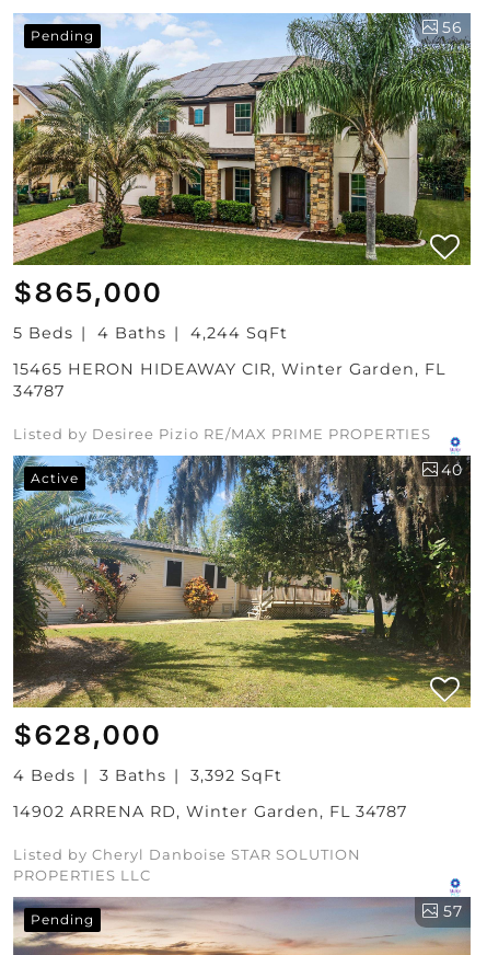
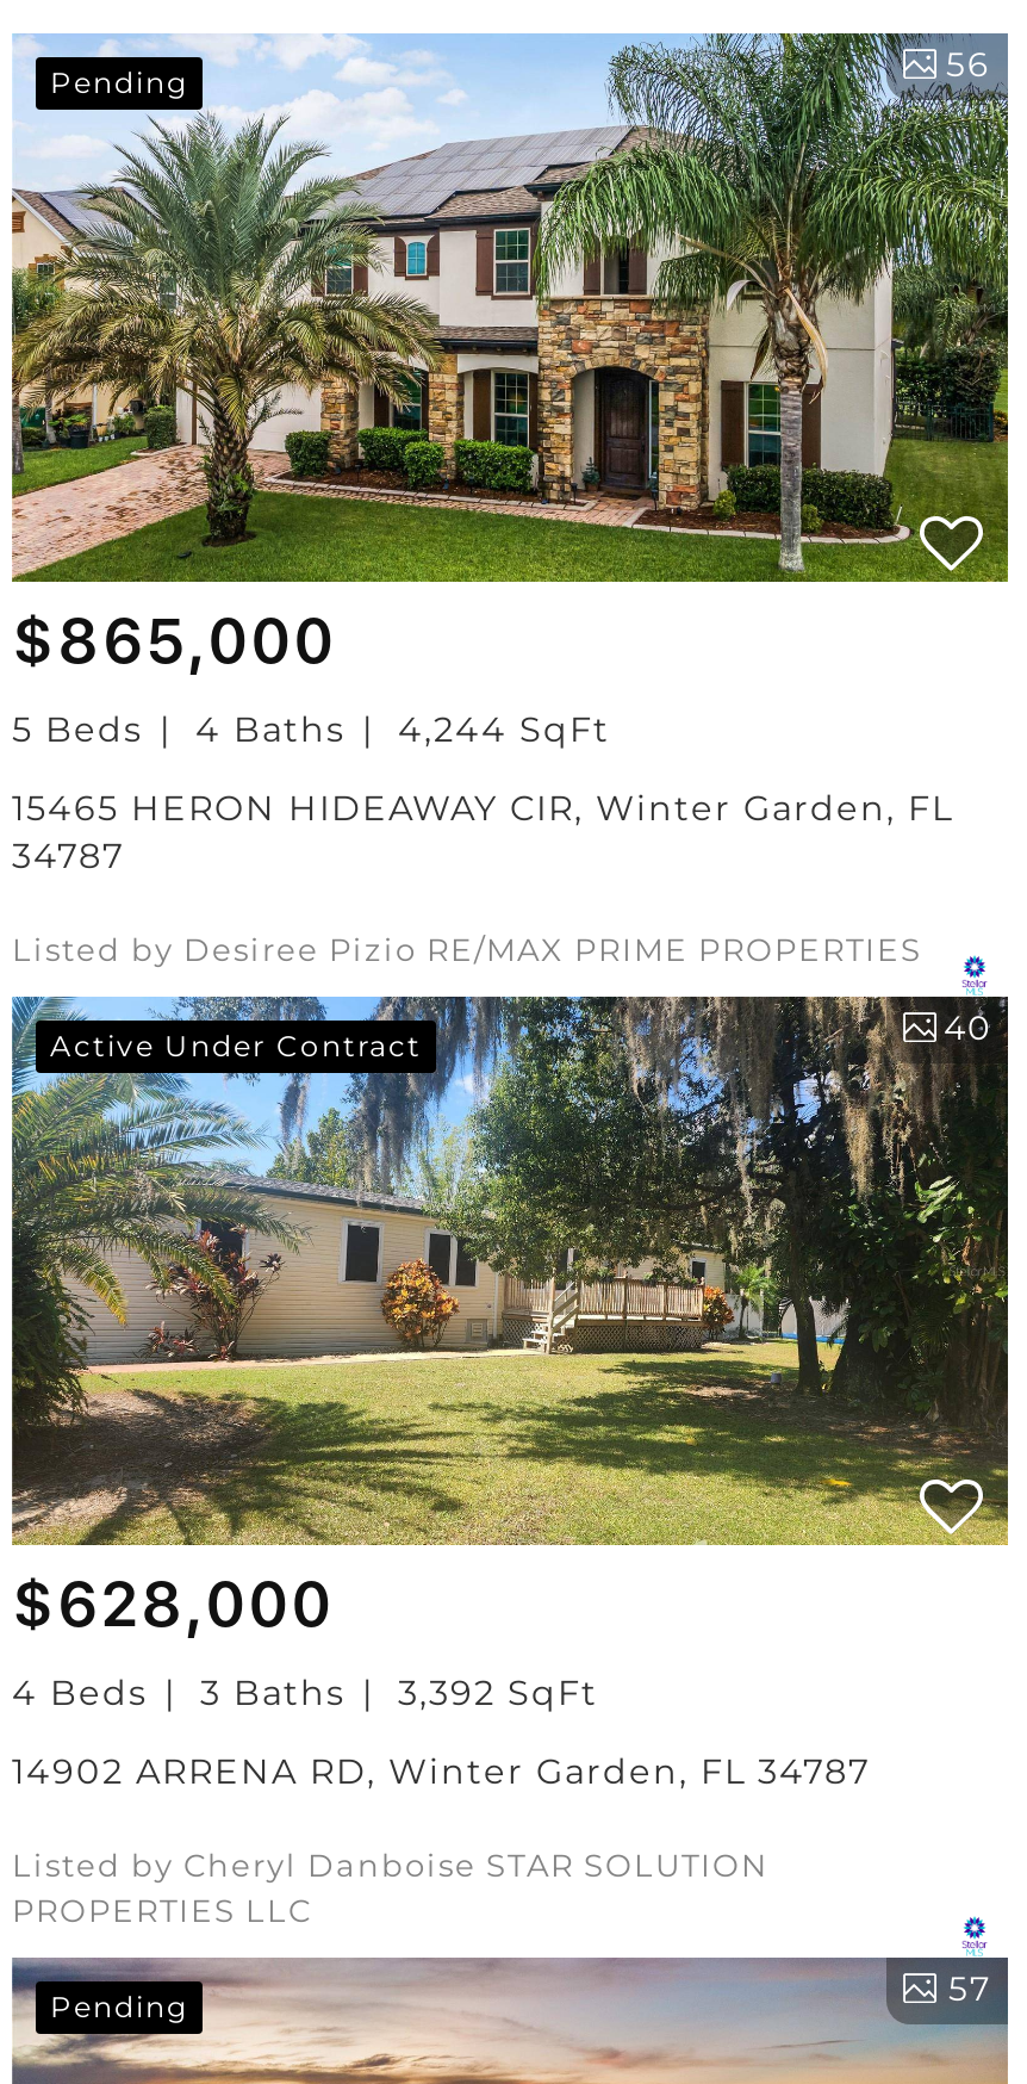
[31,470,79,486] Active -> [50,1027,422,1063] Active Under Contract

